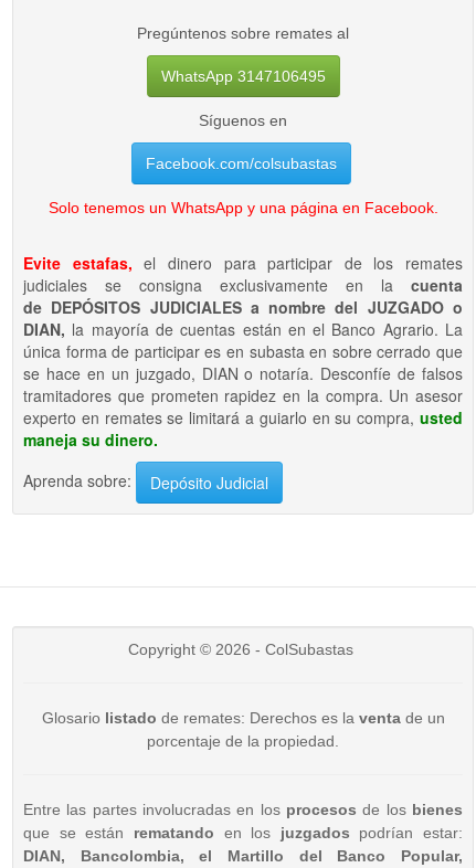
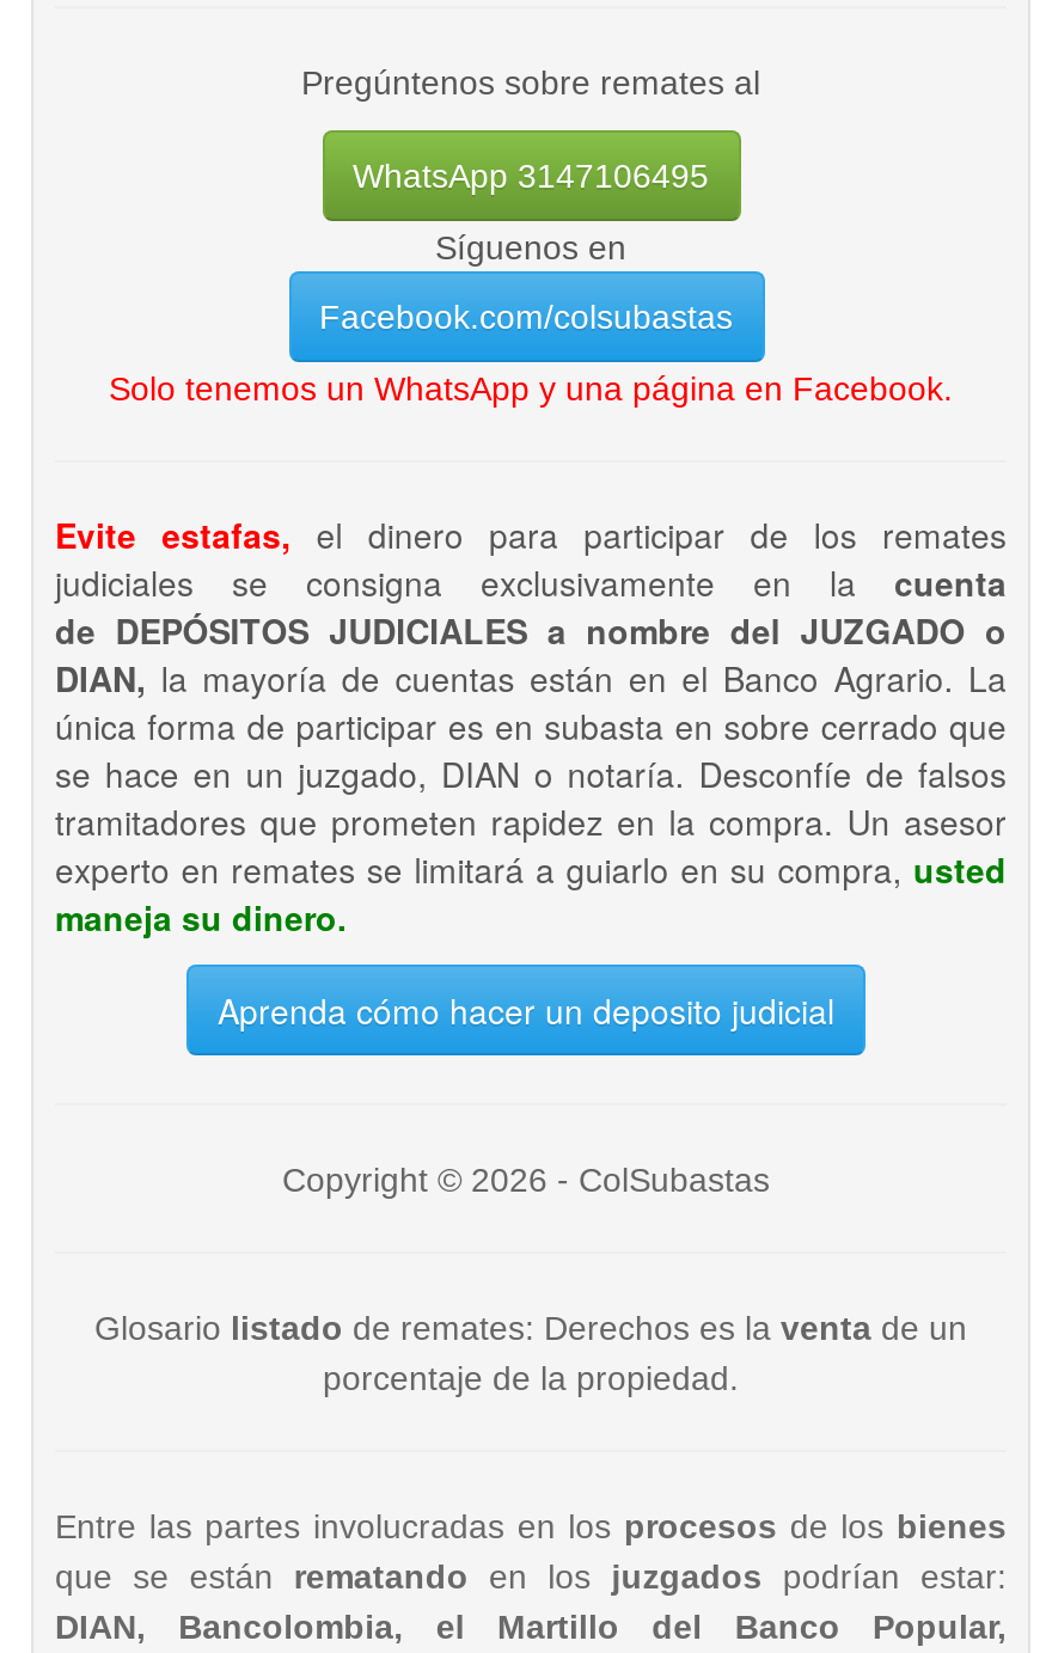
[23,469,268,494] Aprenda sobre: | Depósito Judicial -> [218,986,834,1034] Aprenda cómo hacer un deposito judicial

